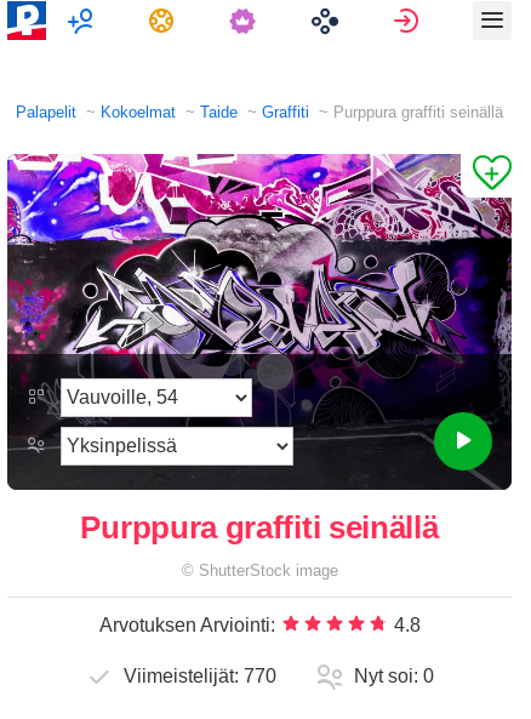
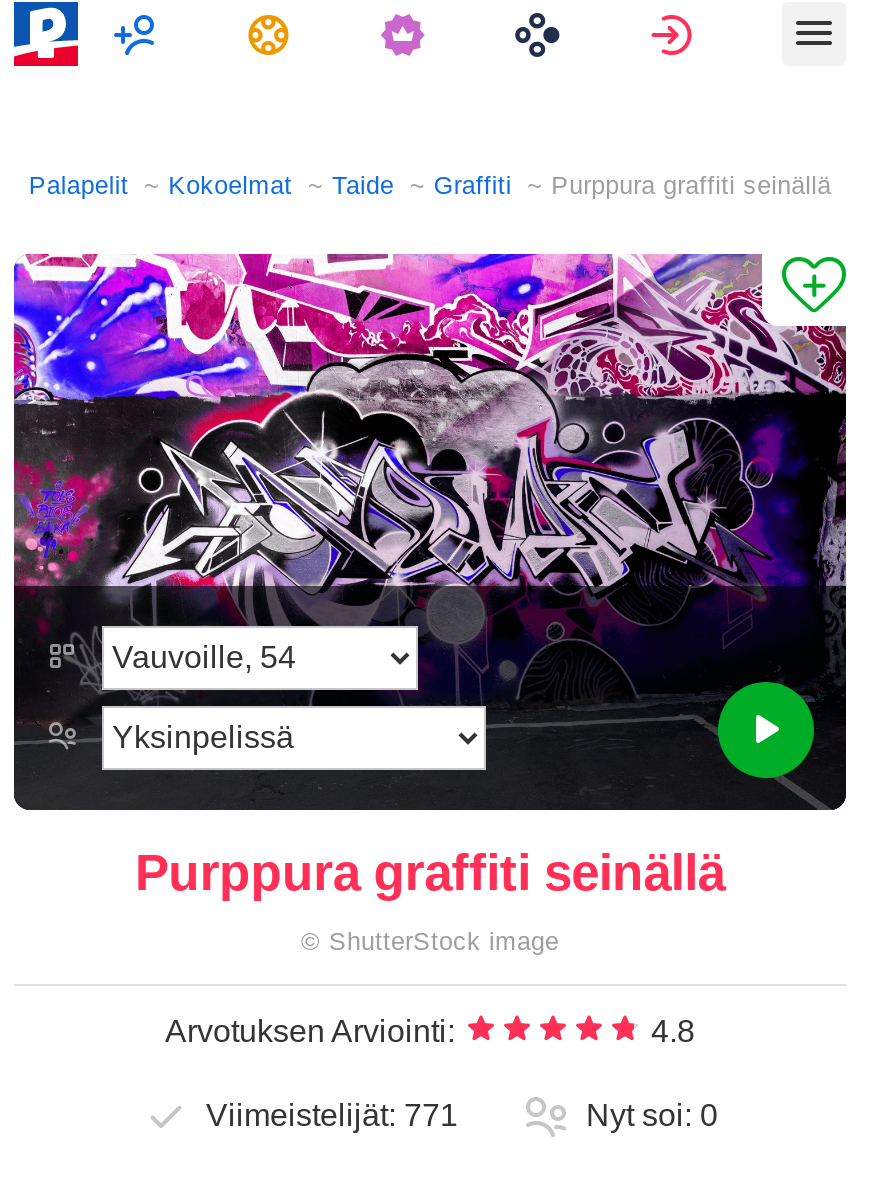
[124,666,276,687] Viimeistelijät: 770 -> [206,1099,458,1133] Viimeistelijät: 771

